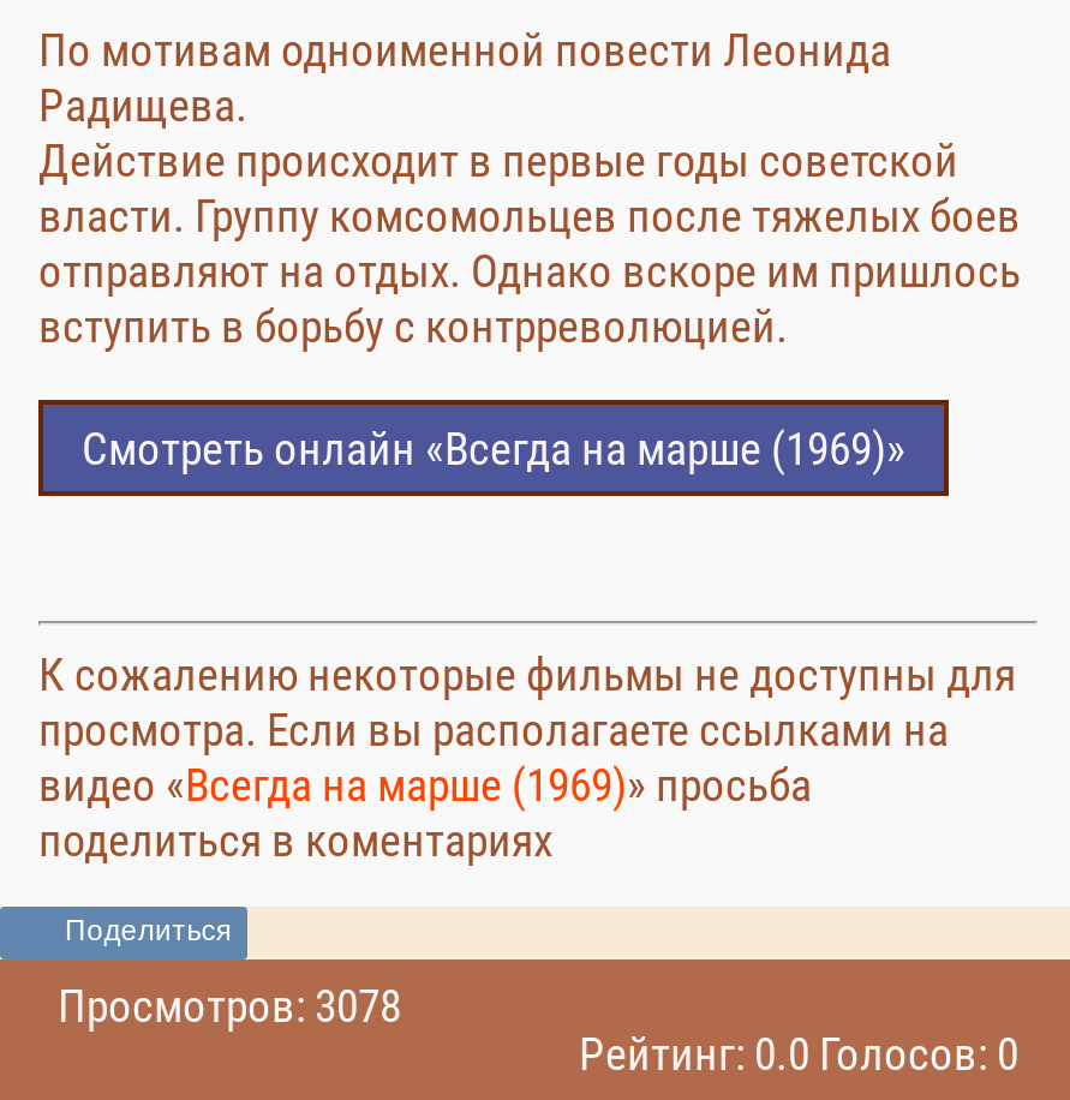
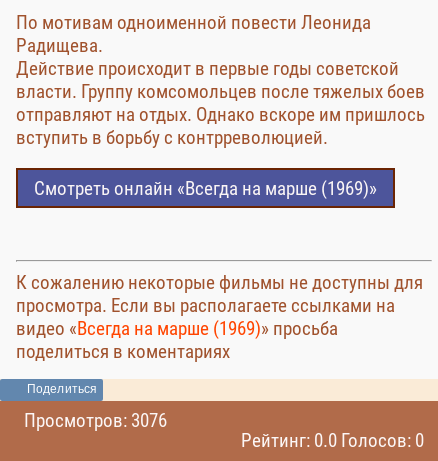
[58,979,401,1035] Просмотров: 3078 -> [24,409,167,432] Просмотров: 3076

